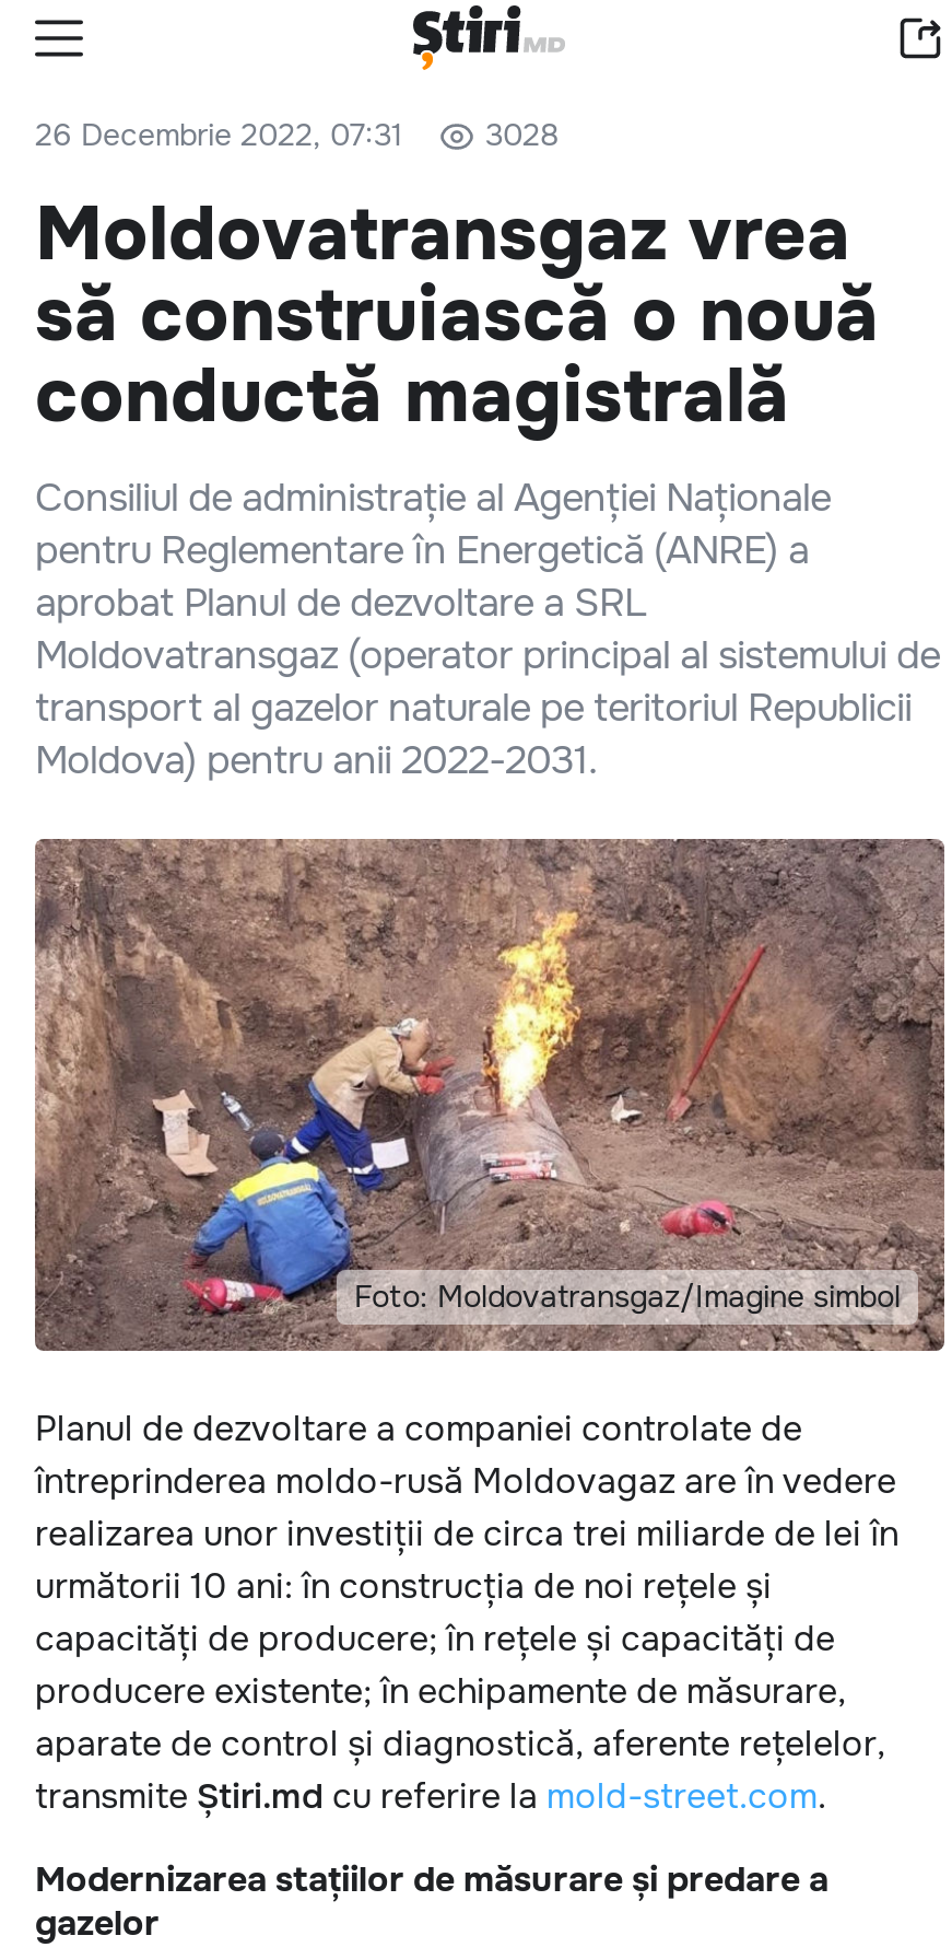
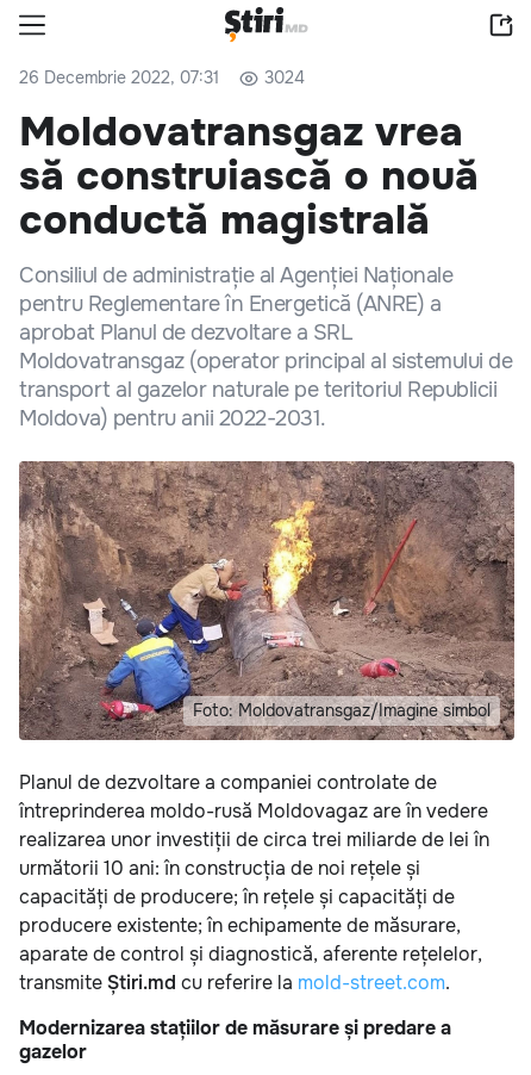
[485,115,560,154] 3028 -> [264,67,305,88] 3024

